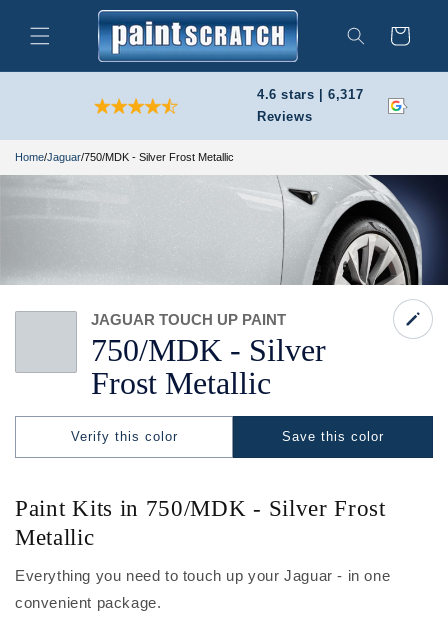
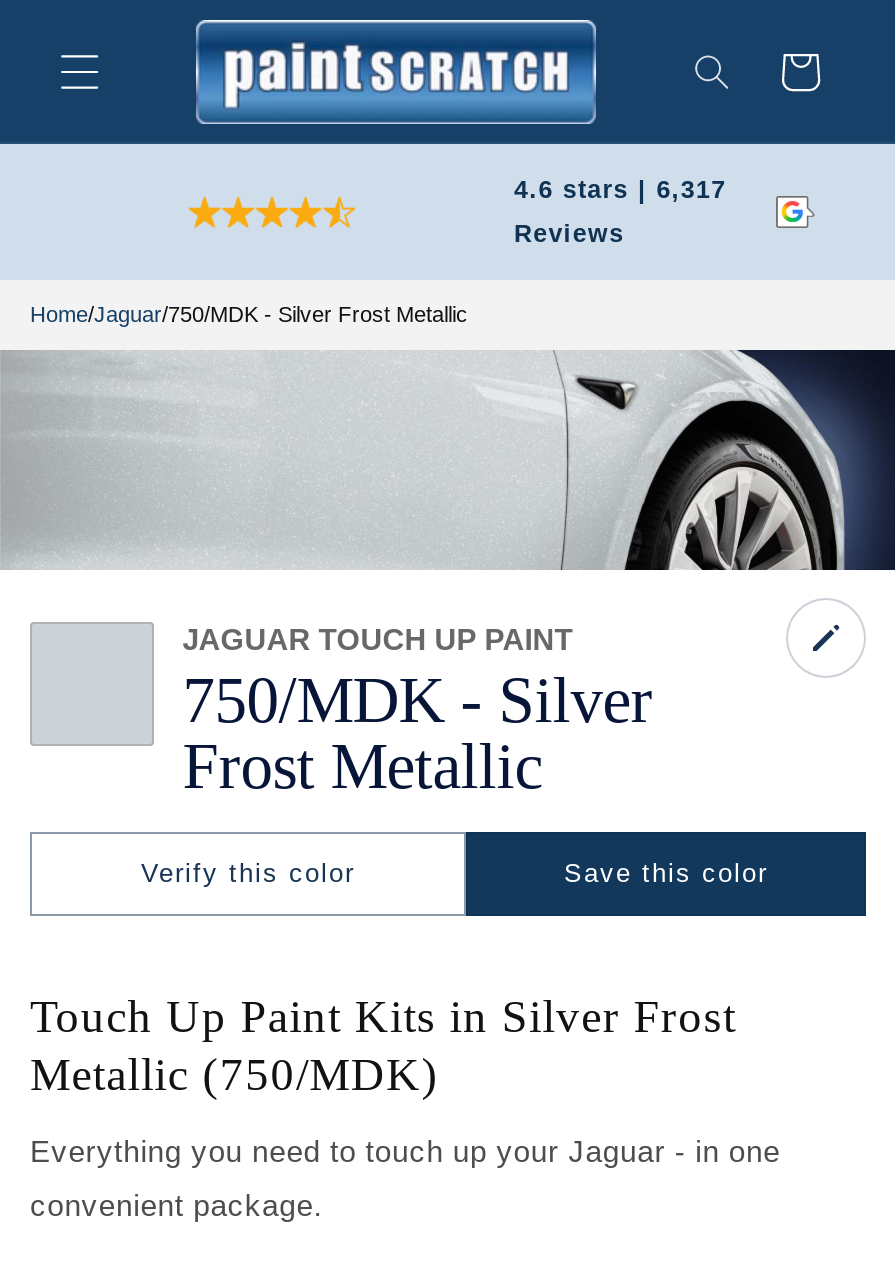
[15,495,386,549] Paint Kits in 750/MDK - Silver Frost | Metallic -> [30,991,736,1099] Touch Up Paint Kits in Silver Frost | Metallic (750/MDK)

